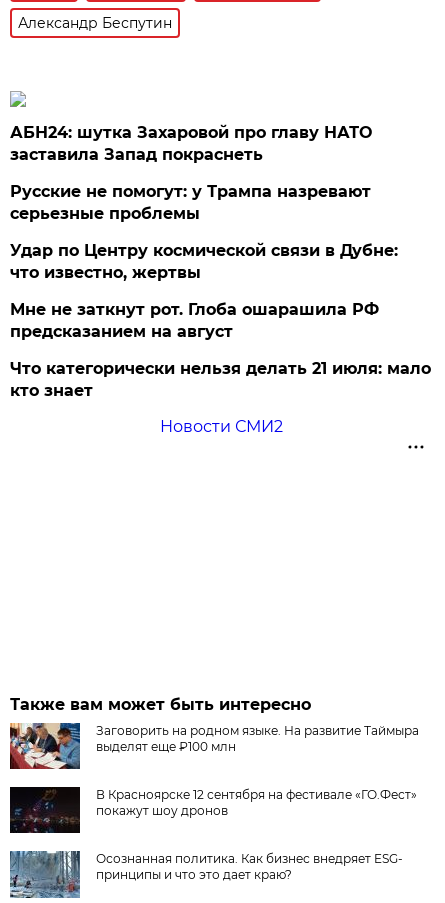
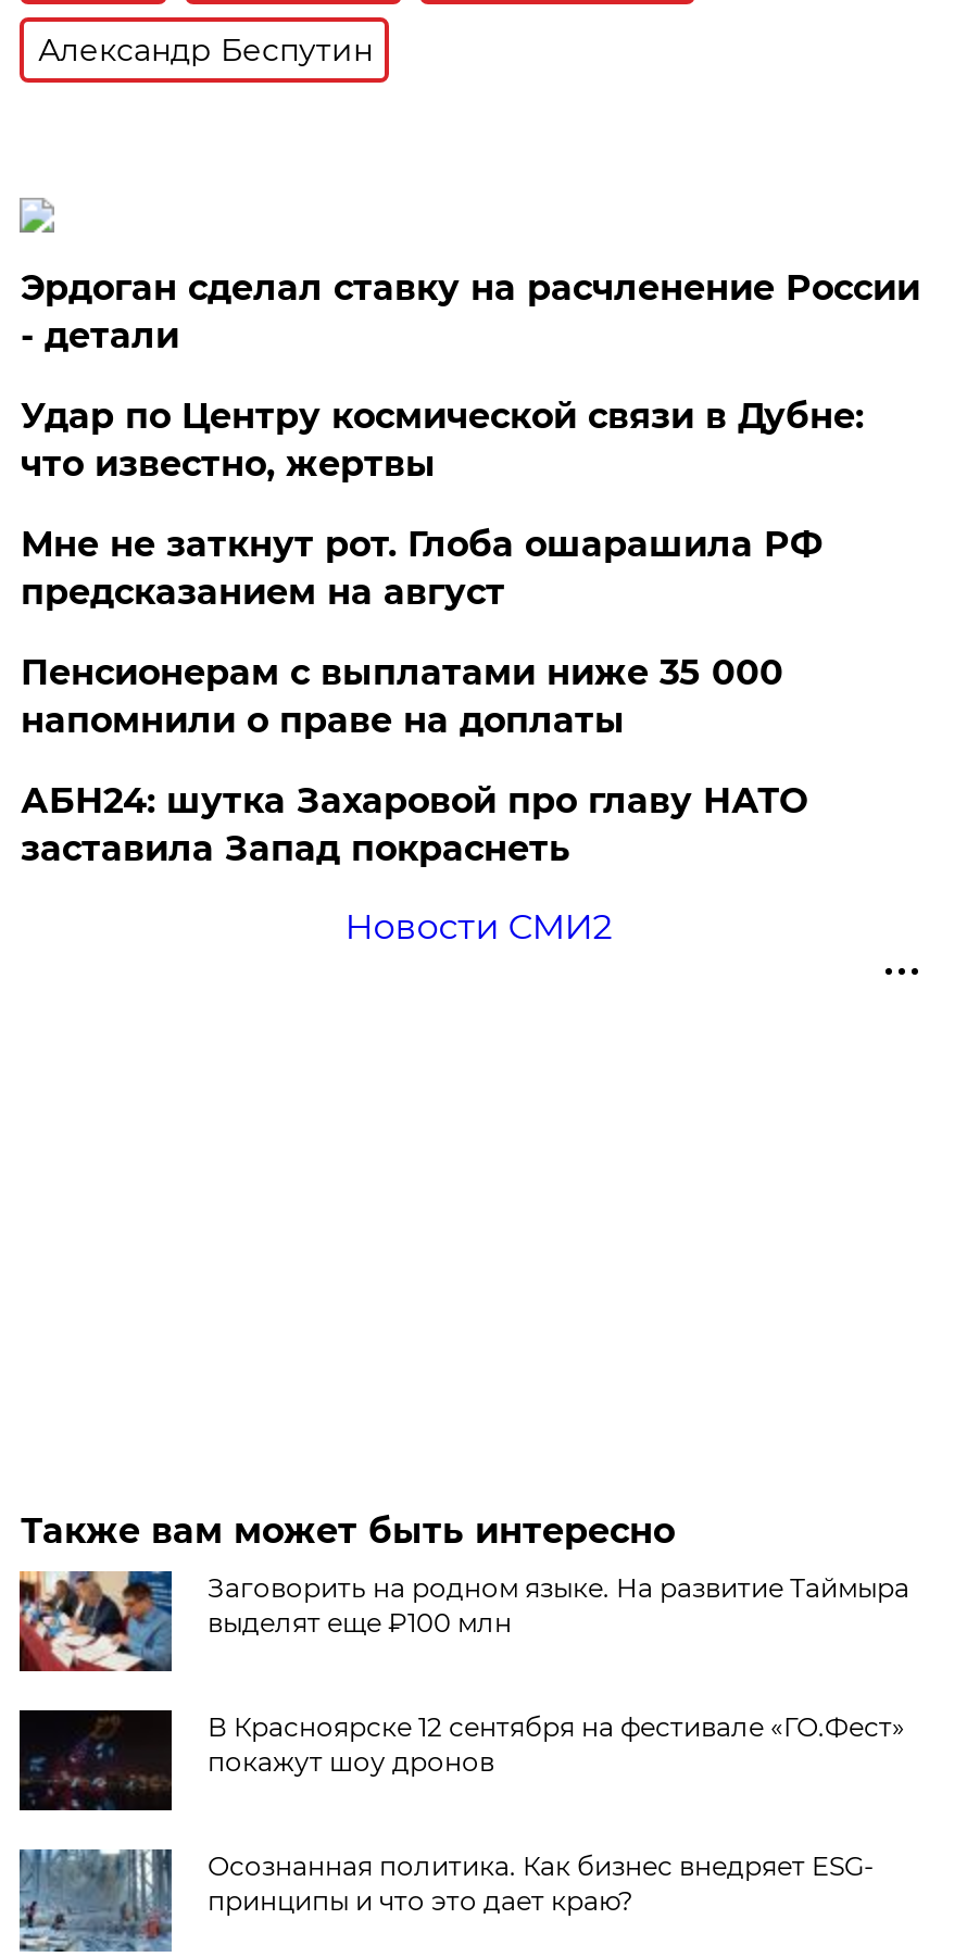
moved [10,123,372,164] -> [20,780,807,869]: АБН24: шутка Захаровой про главу НАТО | заставила Запад покраснеть
[10,182,371,223] Русские не помогут: у Трампа назревают | серьезные проблемы -> [20,267,920,356] Эрдоган сделал ставку на расчленение России | - детали
moved [10,241,398,341] -> [20,396,864,613]: Удар по Центру космической связи в Дубне: | что известно, жертвы | Мне не заткнут рот. Глоба ошарашила РФ | предсказанием на август
[10,359,431,400] Что категорически нельзя делать 21 июля: мало | кто знает -> [20,652,783,741] Пенсионерам с выплатами ниже 35 000 | напомнили о праве на доплаты

